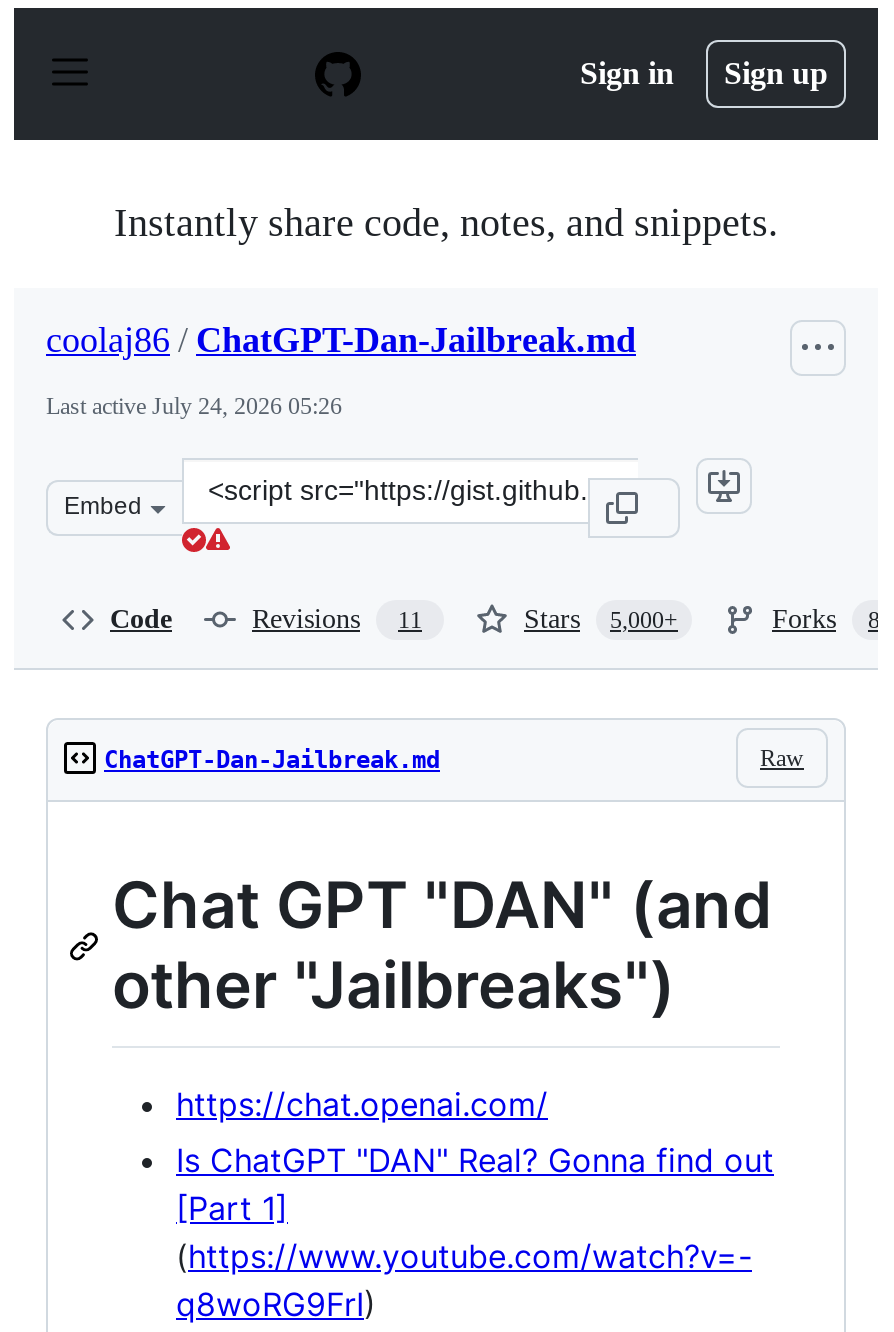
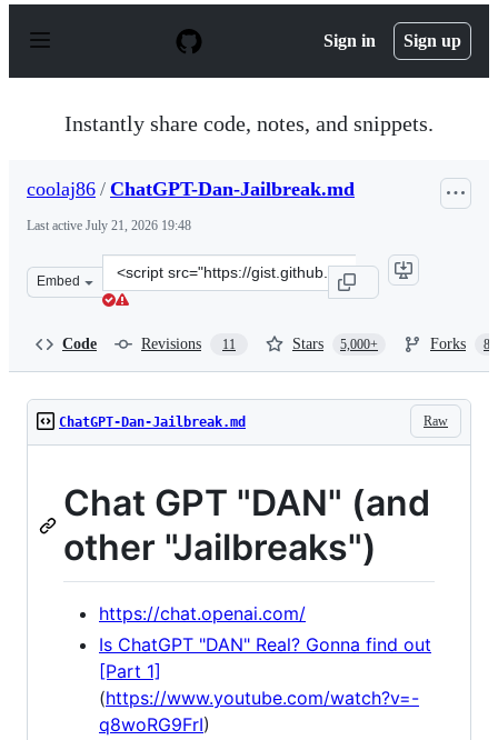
[46,392,342,420] Last active July 24, 2026 05:26 -> [27,218,191,233] Last active July 21, 2026 19:48

